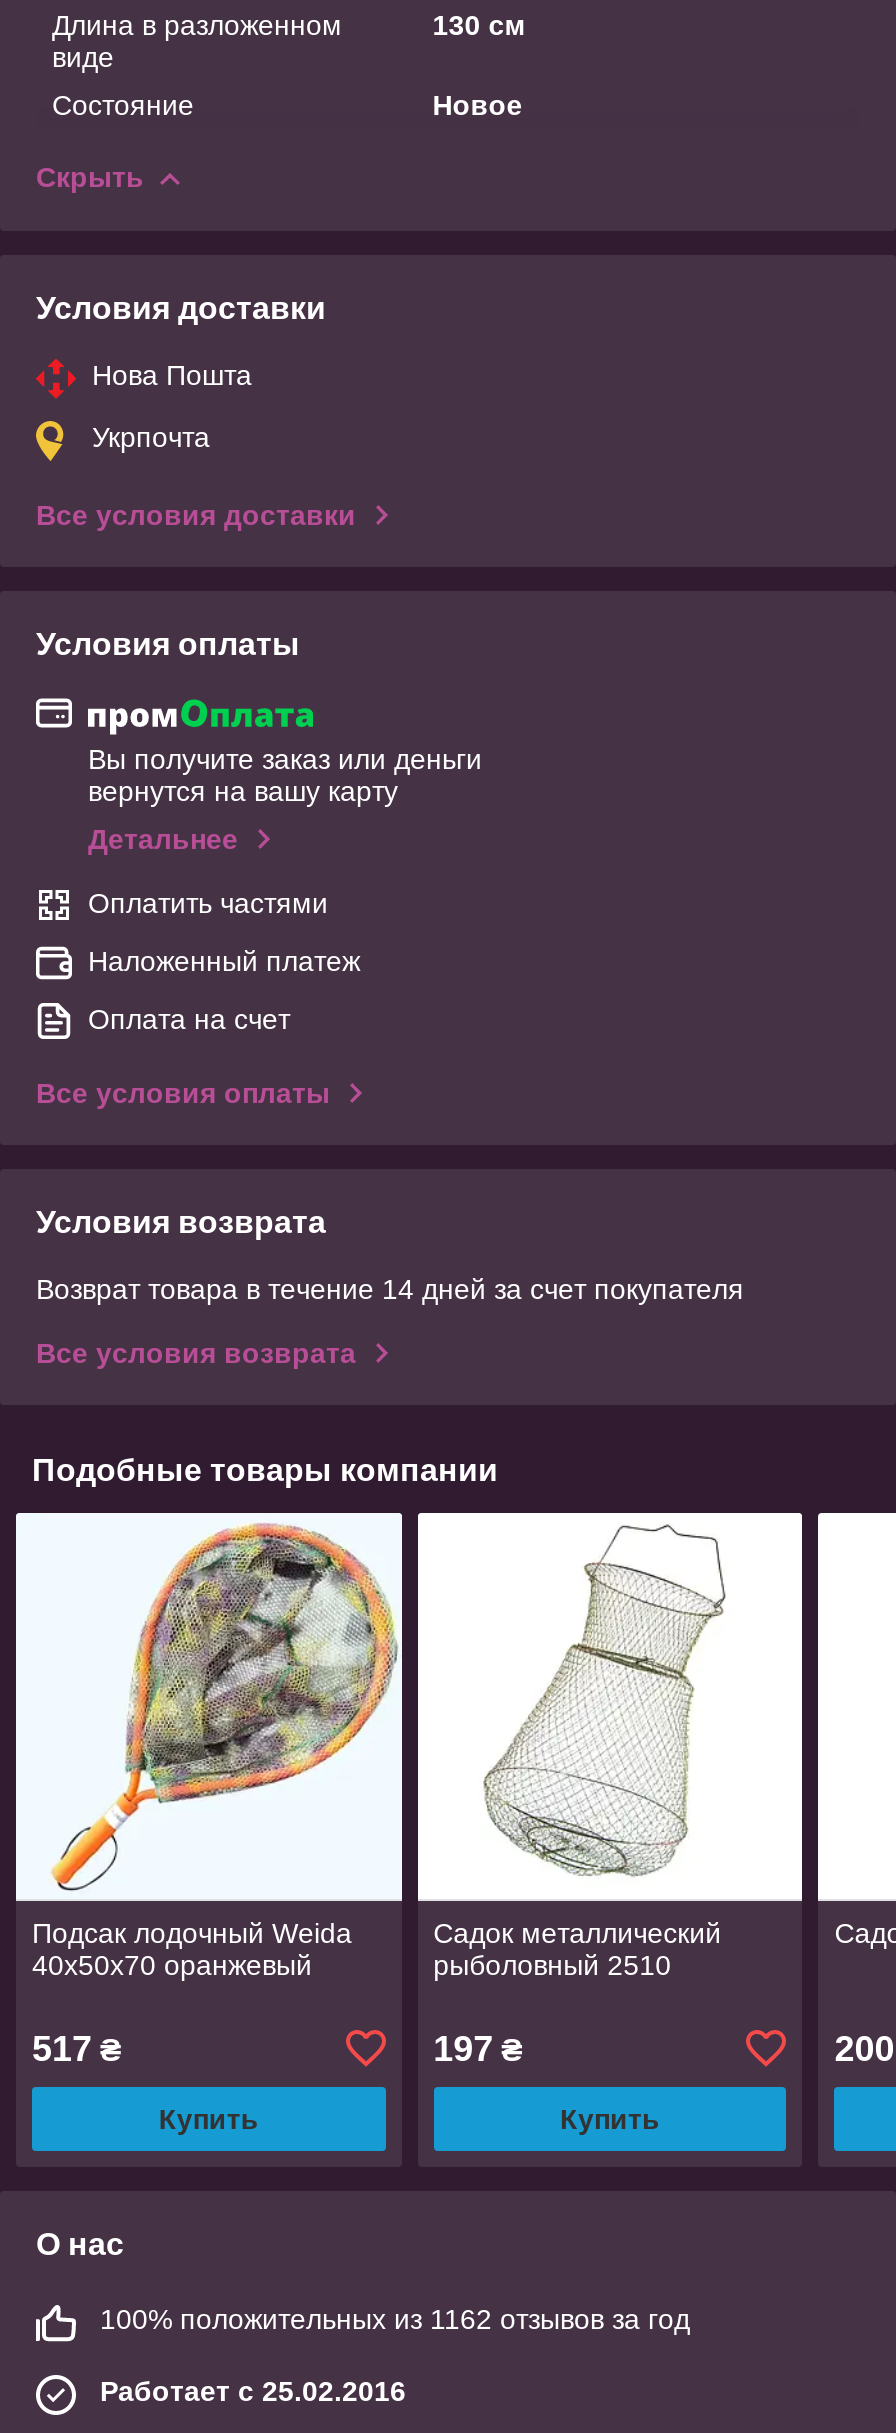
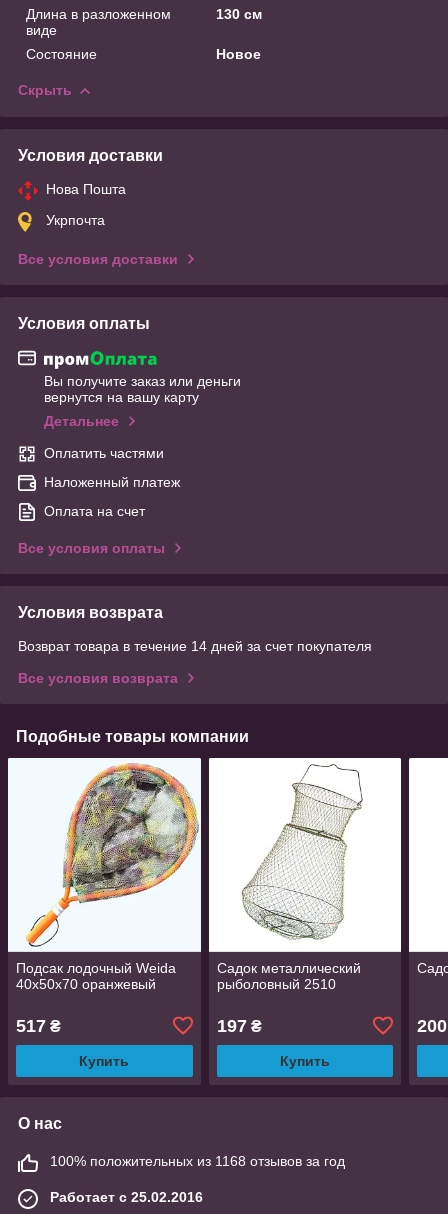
[100,2303,690,2335] 100% положительных из 1162 отзывов за год -> [50,1153,345,1169] 100% положительных из 1168 отзывов за год

